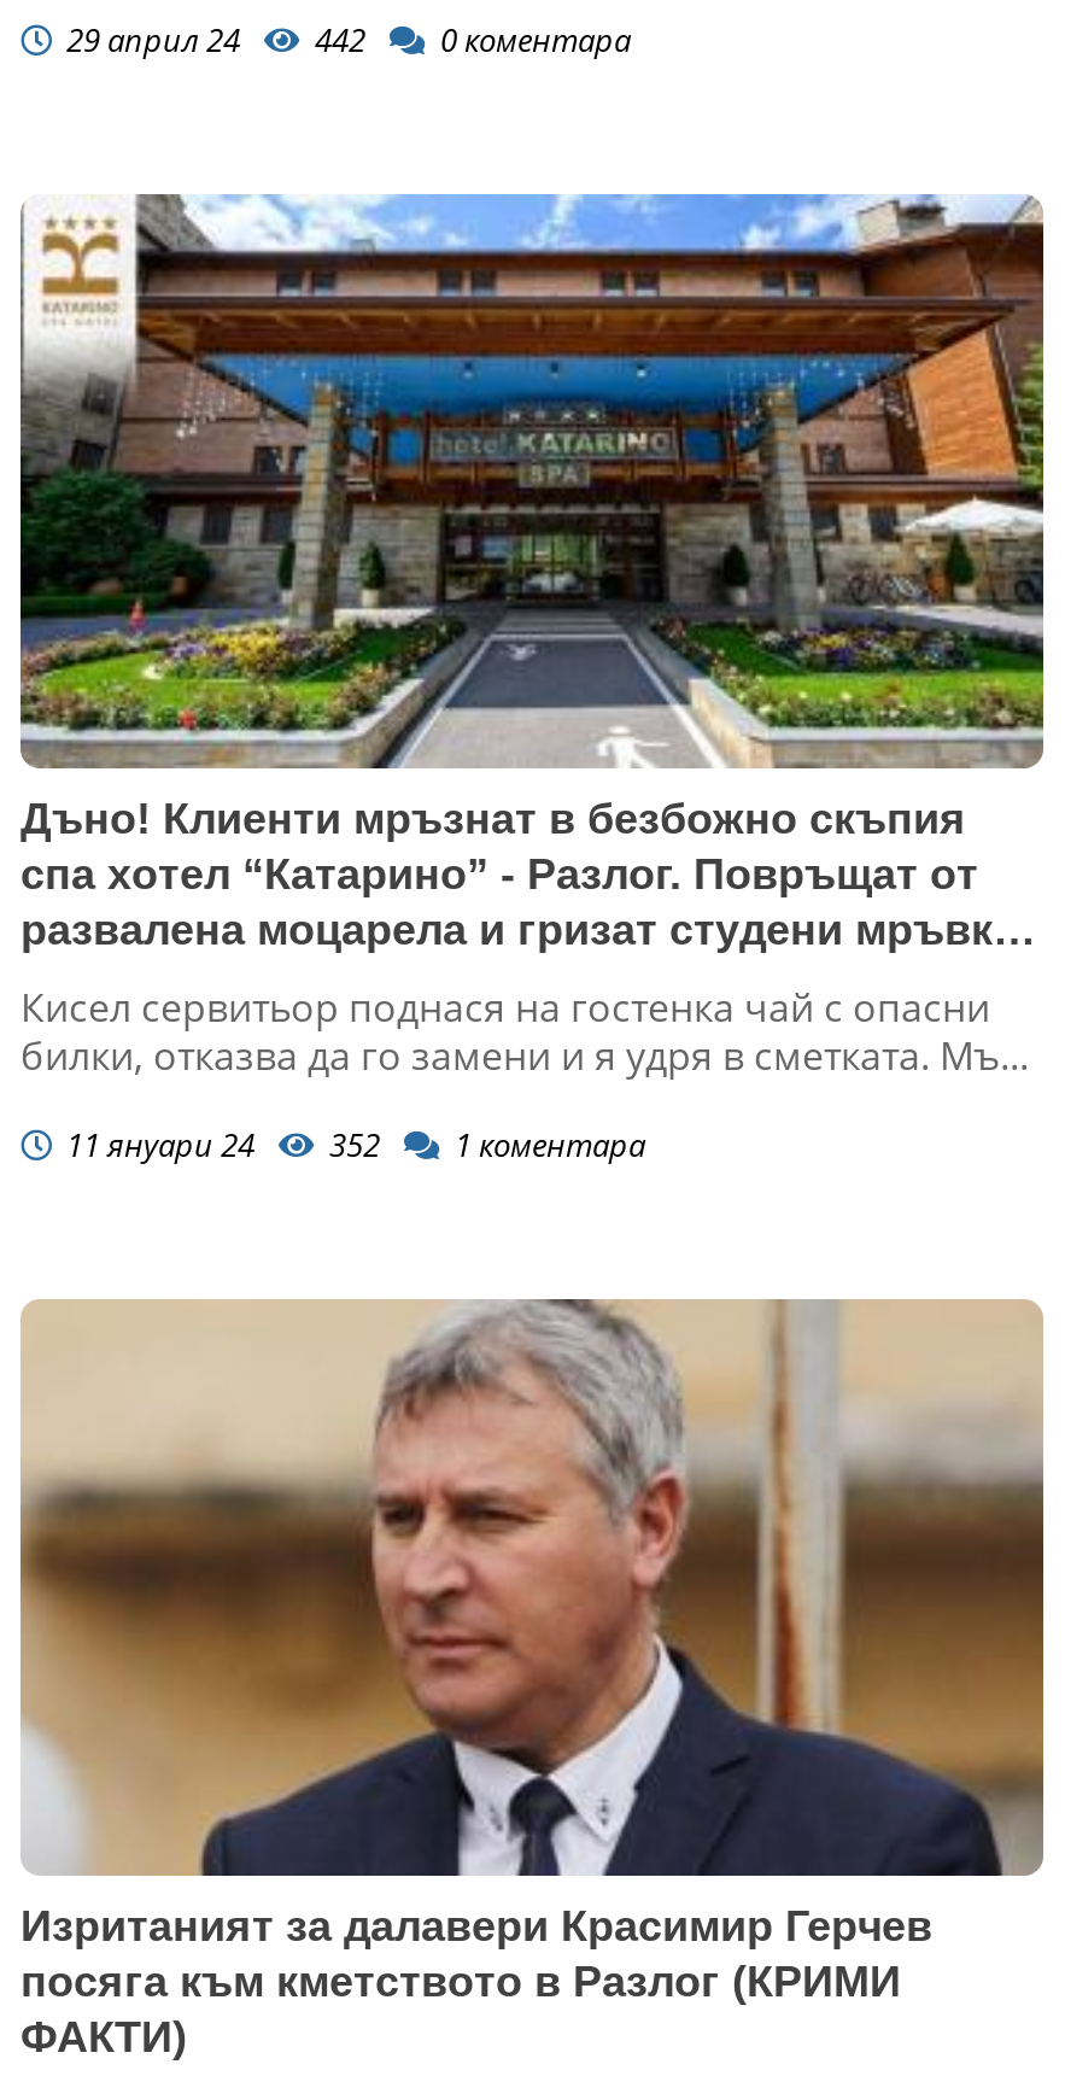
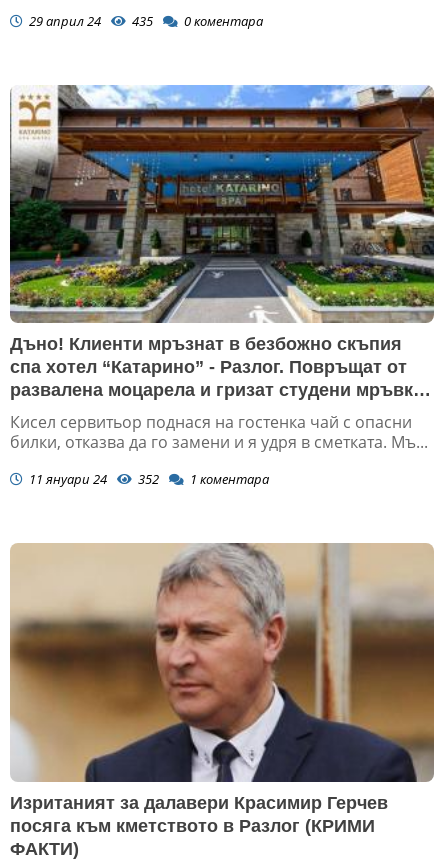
[59,17,631,61] 29 април 24 442 0 коментара -> [26,12,263,30] 29 април 24 435 0 коментара

